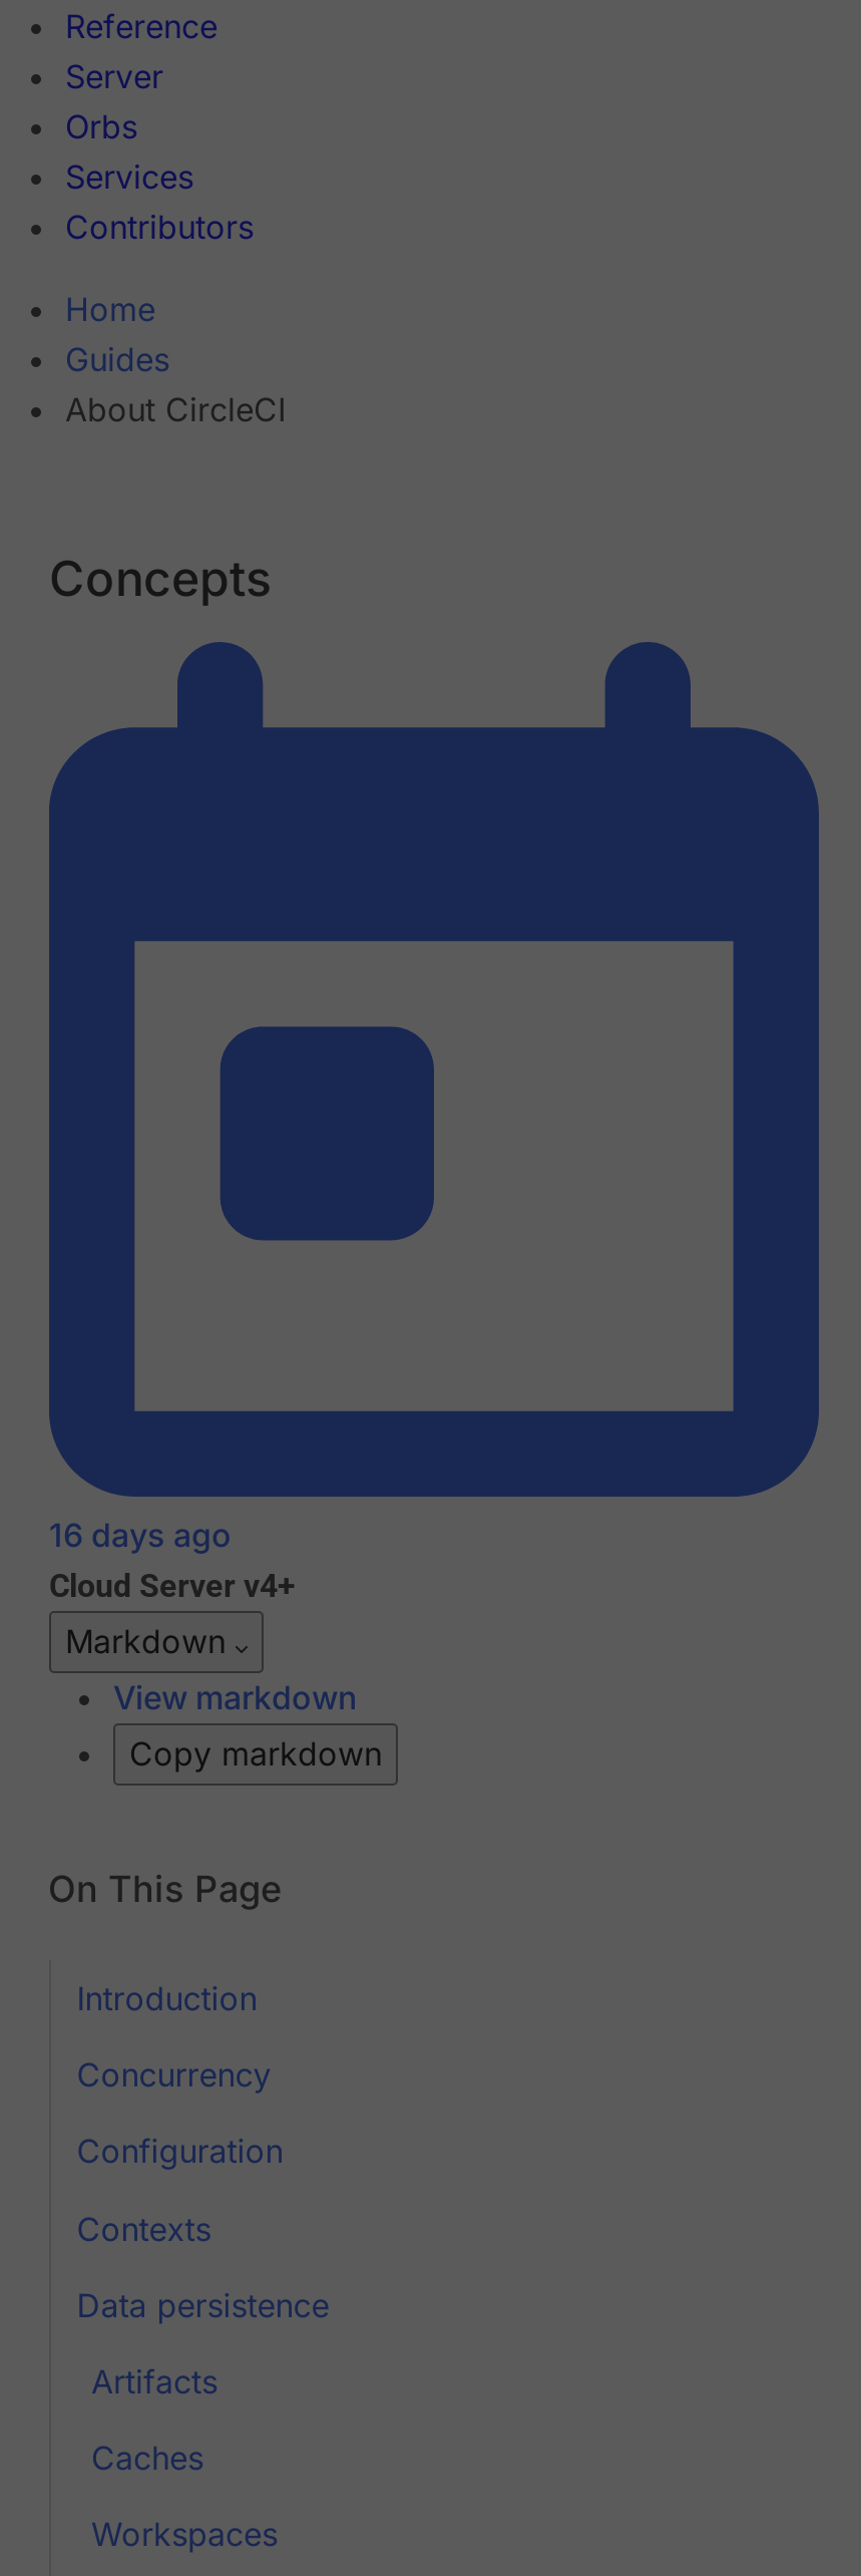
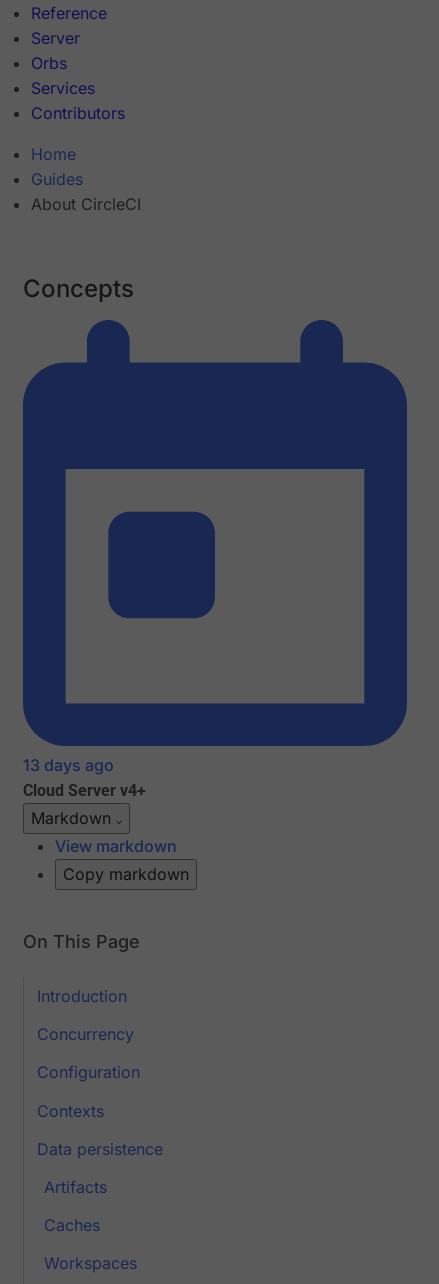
[49,1516,232,1556] 16 days ago -> [23,755,114,775] 13 days ago

